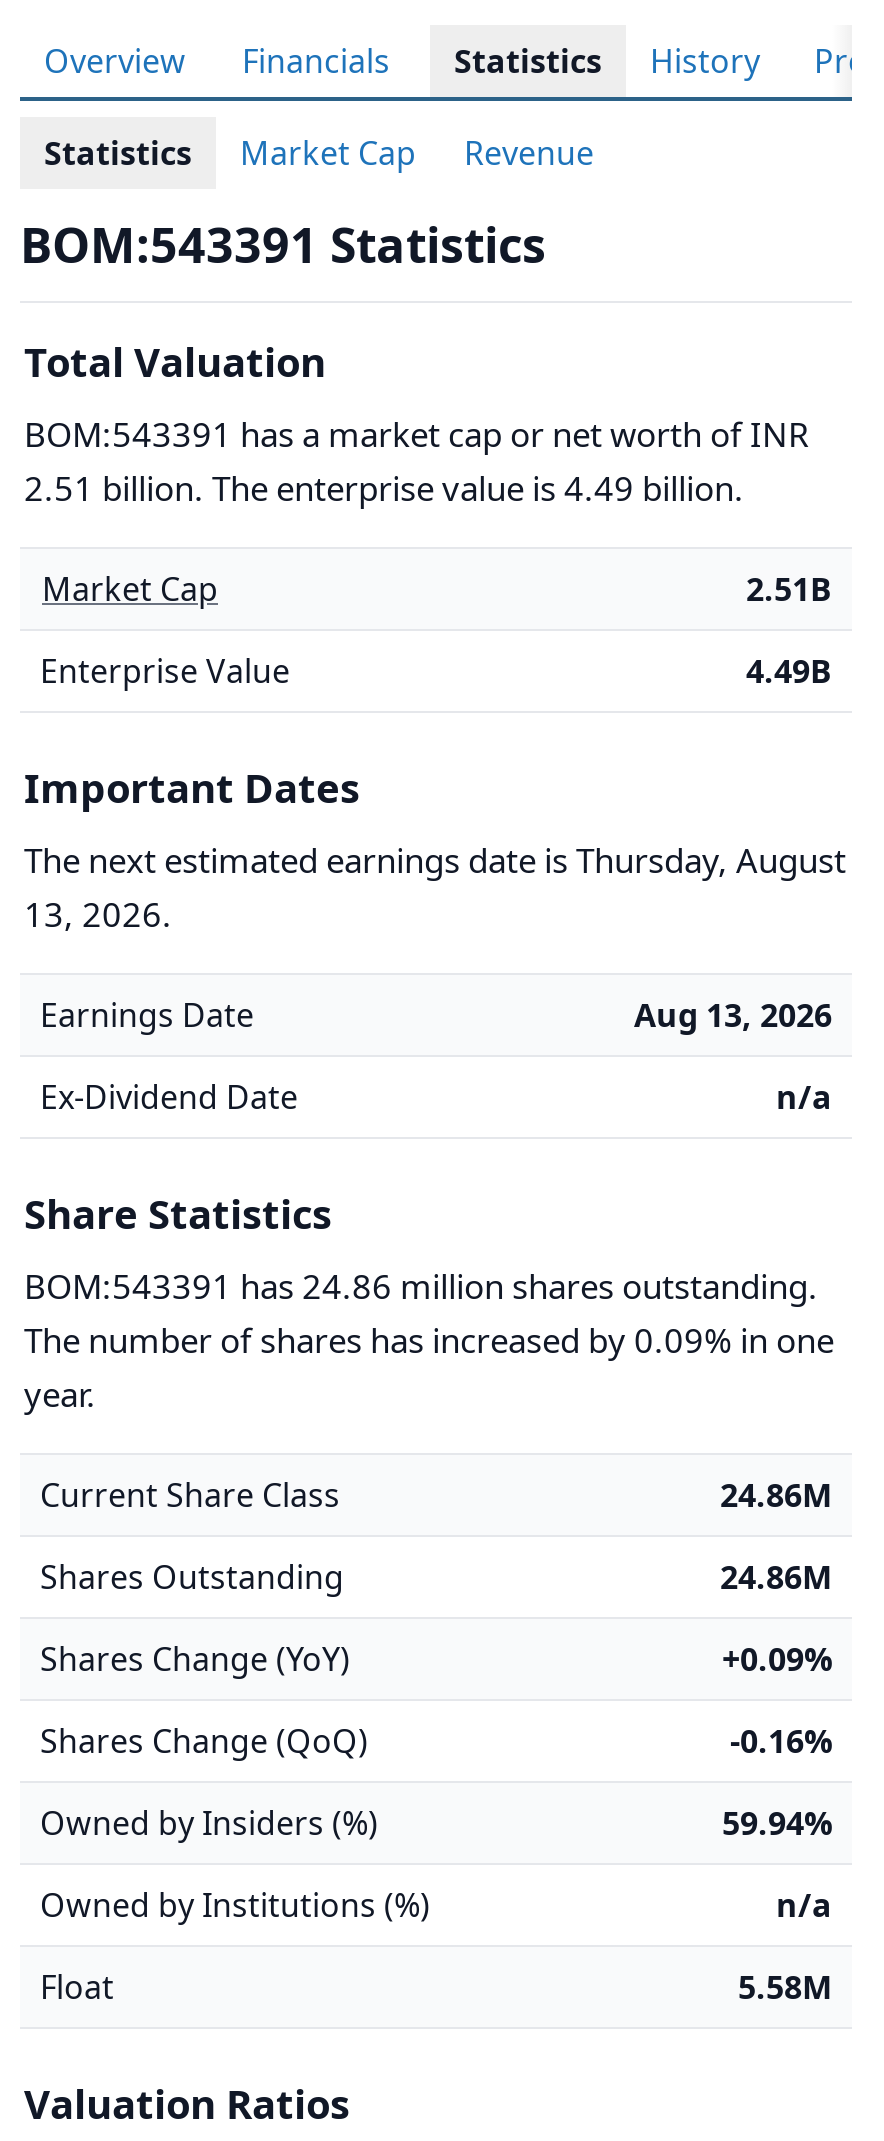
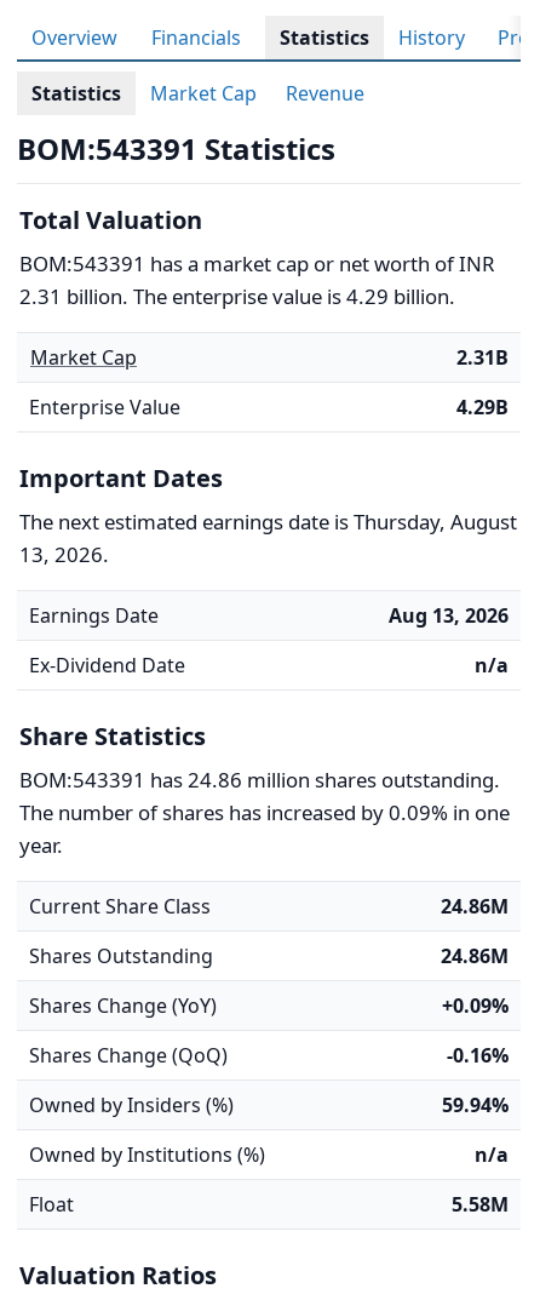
[24,465,744,511] 2.51 billion. The enterprise value is 4.49 billion. -> [19,282,455,310] 2.31 billion. The enterprise value is 4.29 billion.
[746,567,832,611] 2.51B -> [456,344,509,371] 2.31B
[746,649,832,693] 4.49B -> [456,394,509,420] 4.29B

